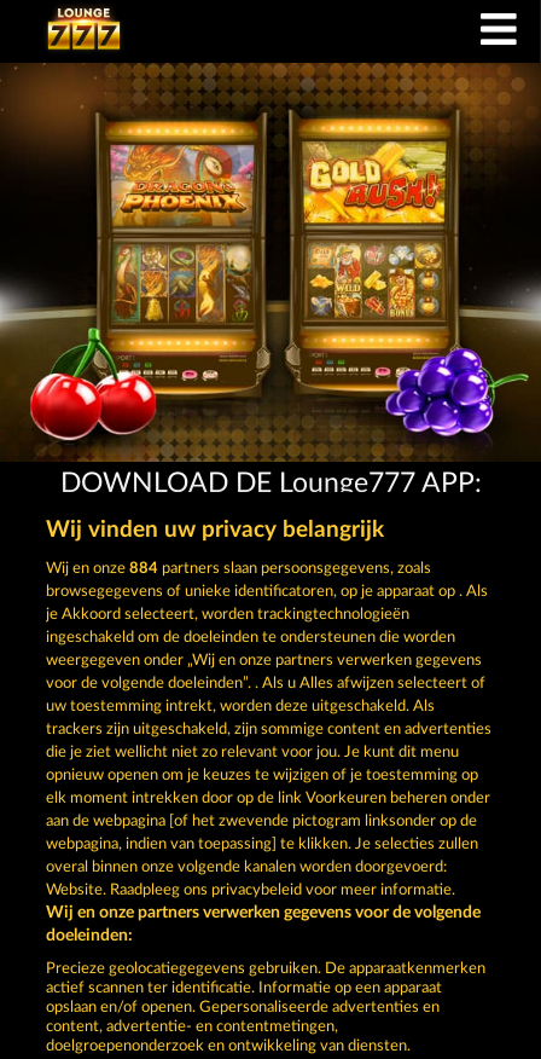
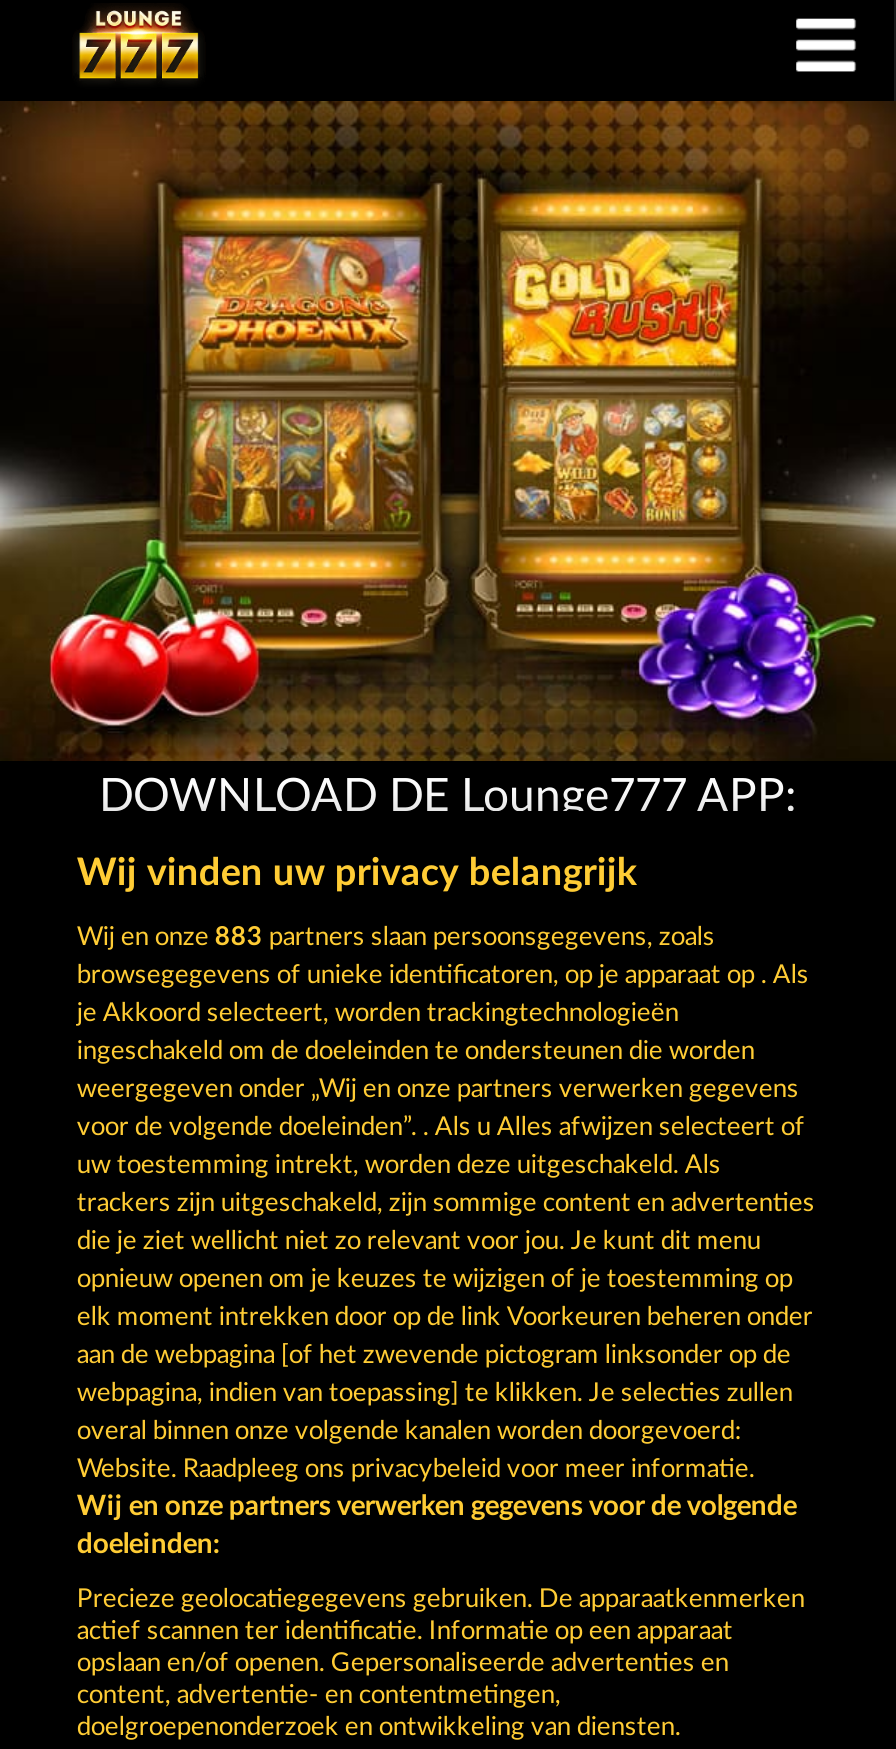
[46,561,432,577] Wij en onze 884 partners slaan persoonsgegevens, zoals -> [77,925,715,951] Wij en onze 883 partners slaan persoonsgegevens, zoals

